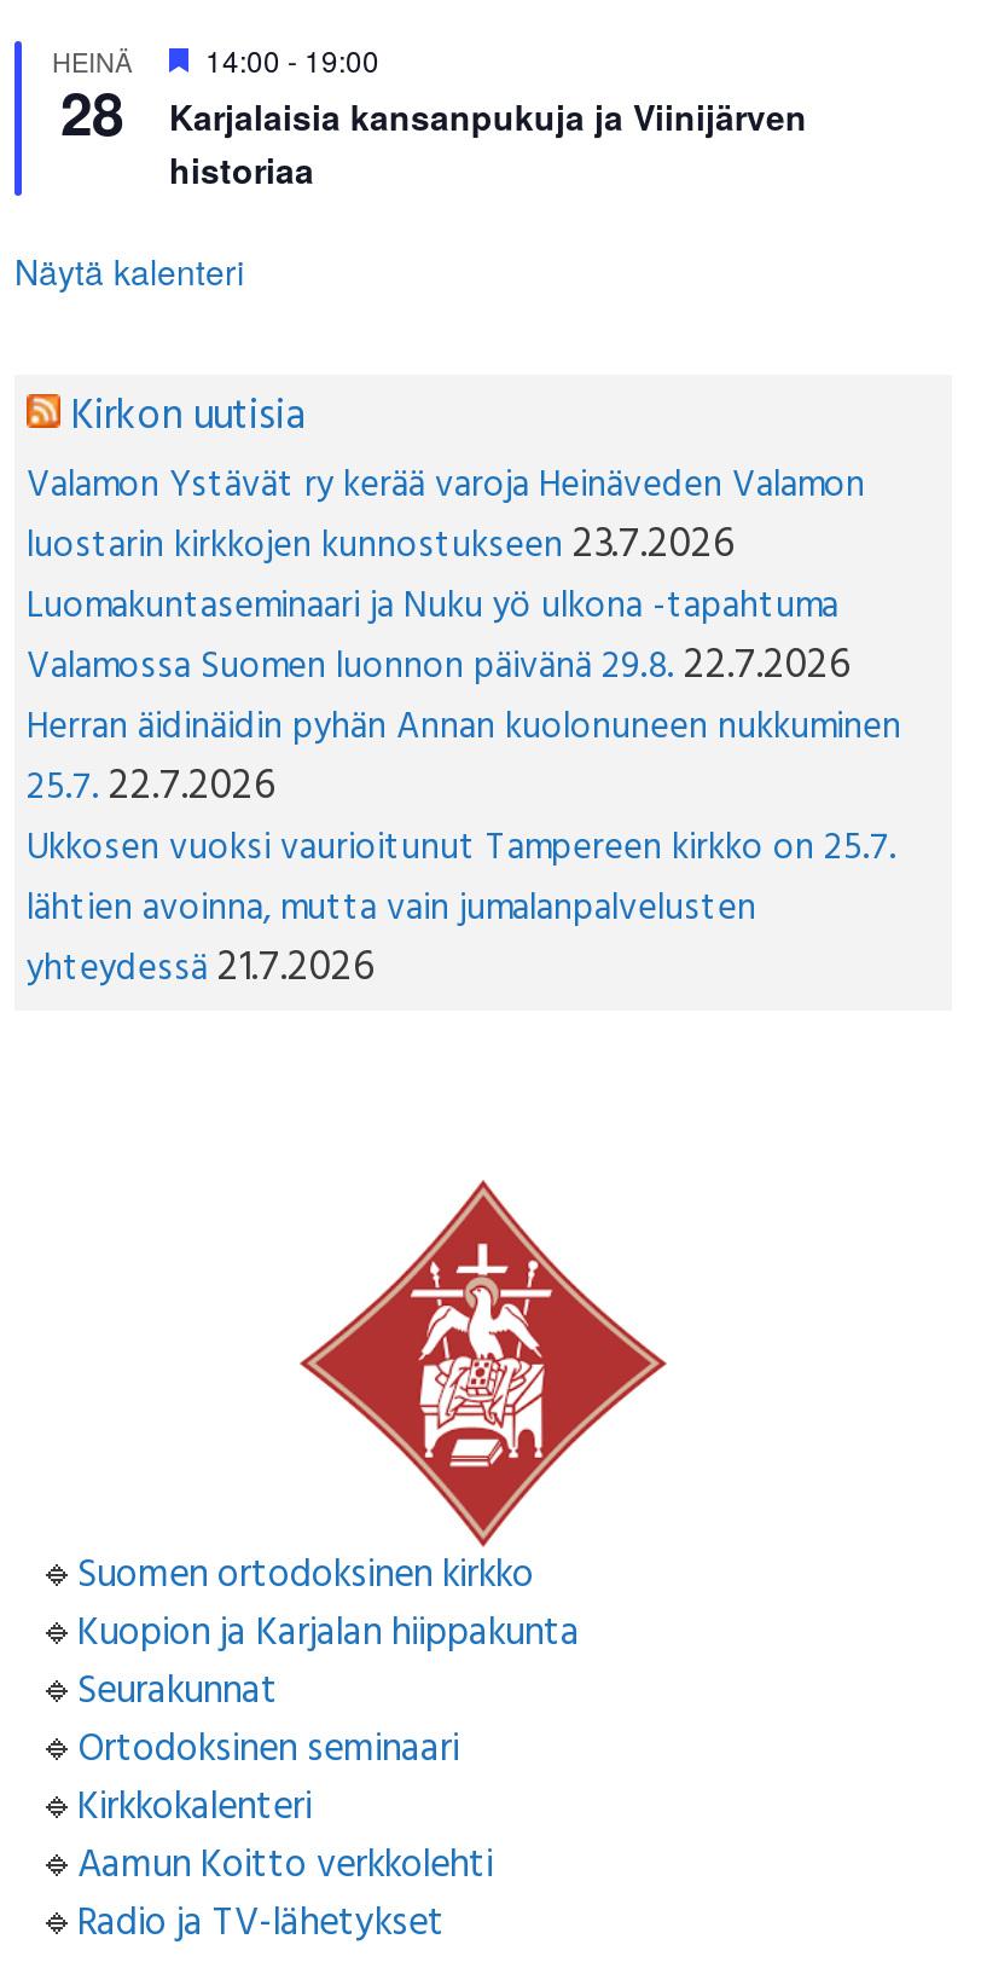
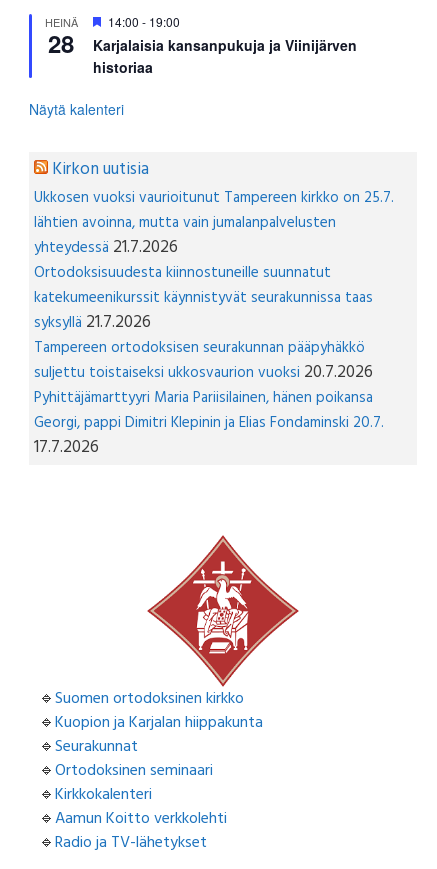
[27,458,901,821] Valamon Ystävät ry kerää varoja Heinäveden Valamon | luostarin kirkkojen kunnostukseen 23.7.2026 | Luomakuntaseminaari ja Nuku yö ulkona -tapahtuma | Valamossa Suomen luonnon päivänä 29.8. 22.7.2026 | Herran äidinäidin pyhän Annan kuolonuneen nukkuminen | 25.7. 22.7.2026 -> none
moved [27,821,896,1002] -> [34,186,394,261]: Ukkosen vuoksi vaurioitunut Tampereen kirkko on 25.7. | lähtien avoinna, mutta vain jumalanpalvelusten | yhteydessä 21.7.2026
none -> [34,261,384,461] Ortodoksisuudesta kiinnostuneille suunnatut | katekumeenikurssit käynnistyvät seurakunnissa taas | syksyllä 21.7.2026 | Tampereen ortodoksisen seurakunnan pääpyhäkkö | suljettu toistaiseksi ukkosvaurion vuoksi 20.7.2026 | Pyhittäjämarttyyri Maria Pariisilainen, hänen poikansa | Georgi, pappi Dimitri Klepinin ja Elias Fondaminski 20.7. | 17.7.2026

